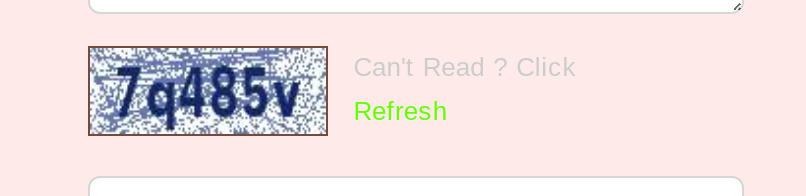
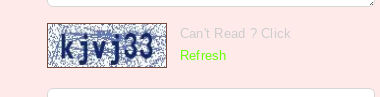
[90,46,322,136] [image] -> [48,24,167,68] [image]

